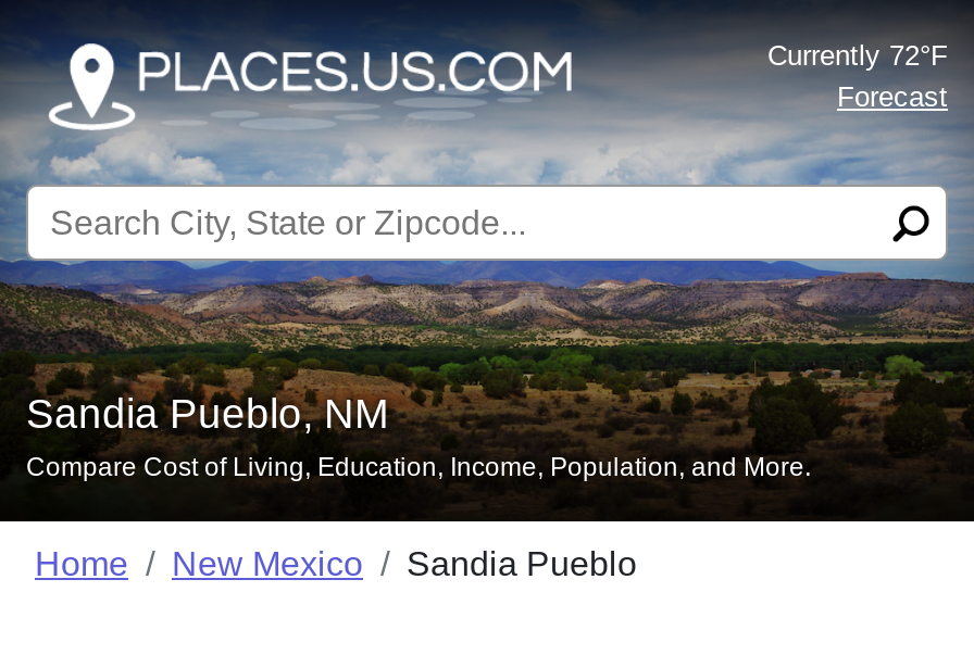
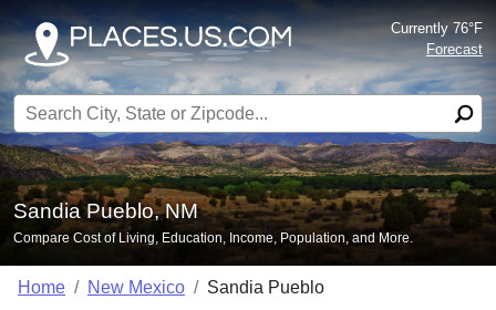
[767,39,948,72] Currently 72°F -> [391,20,483,37] Currently 76°F

